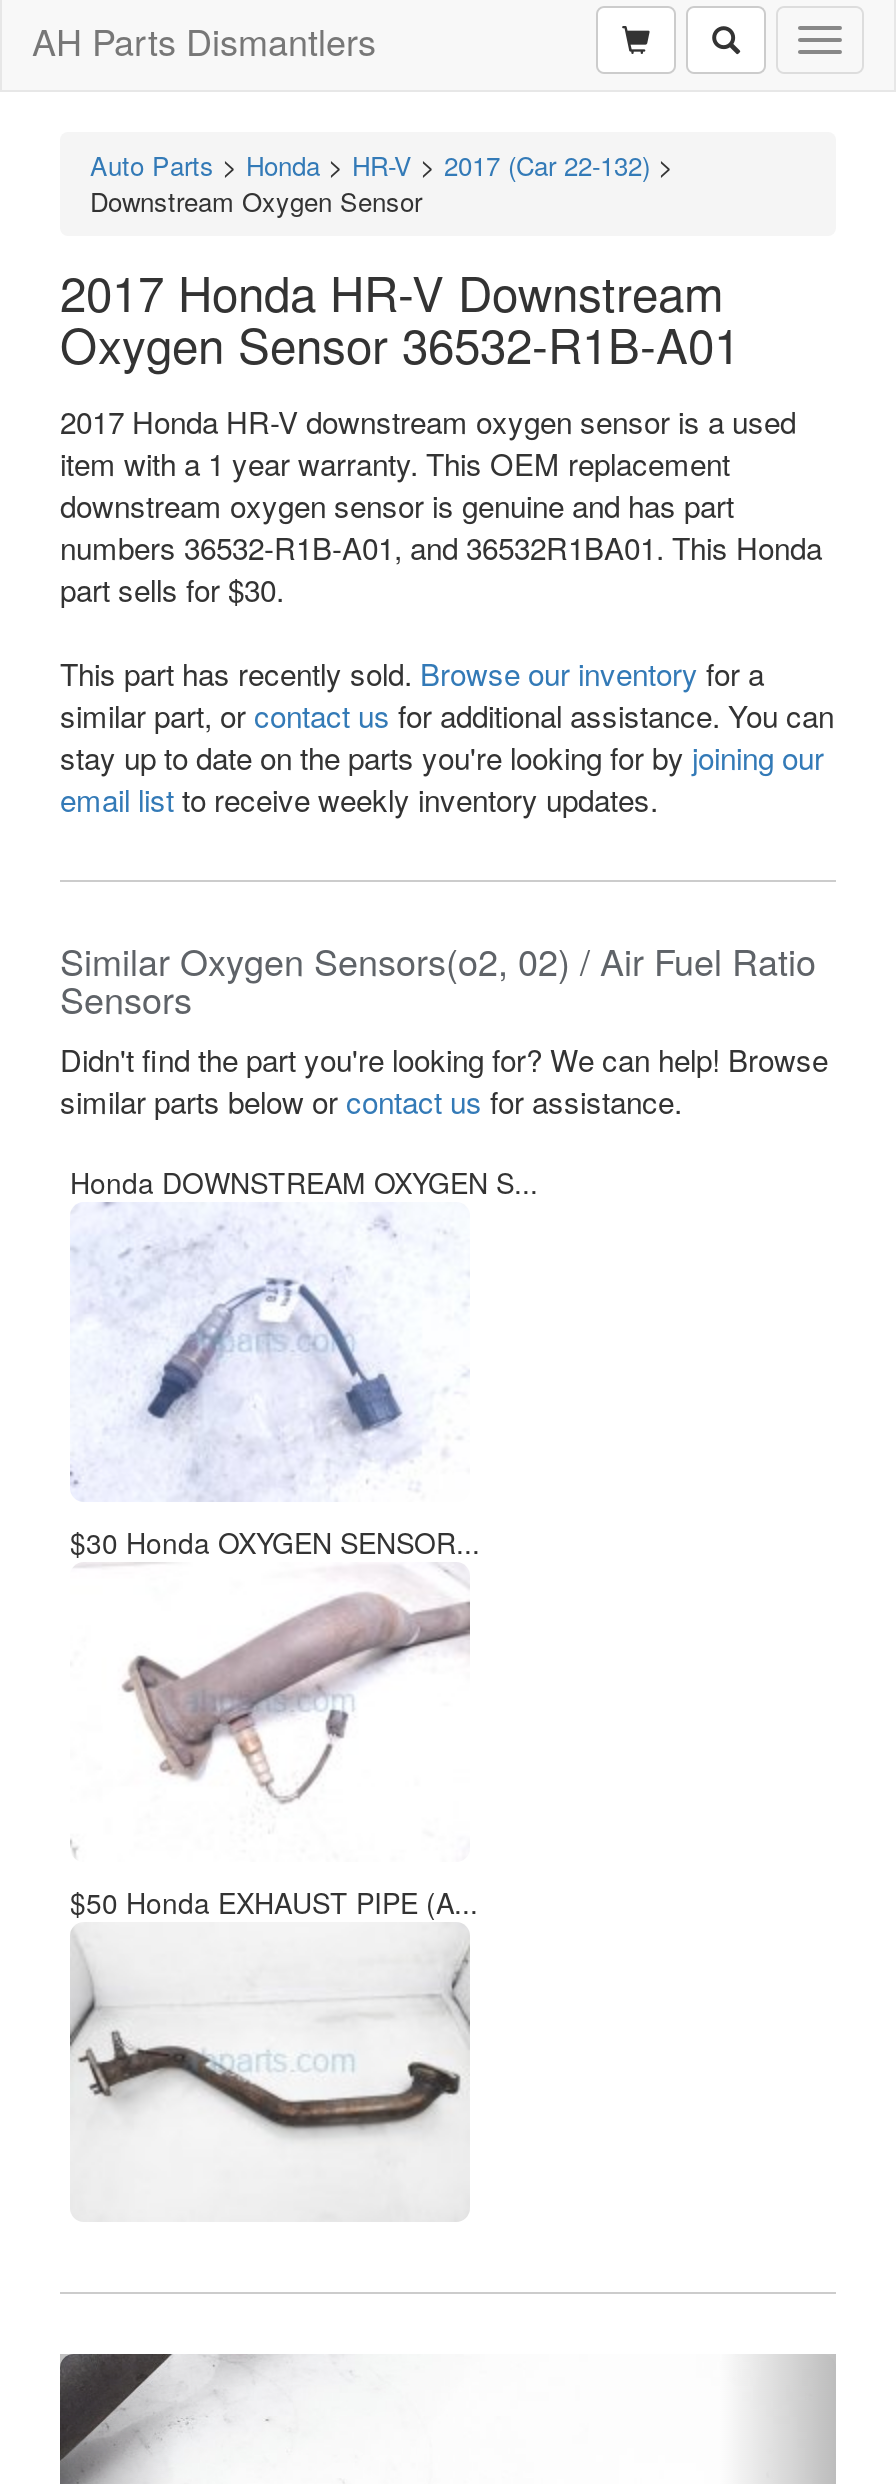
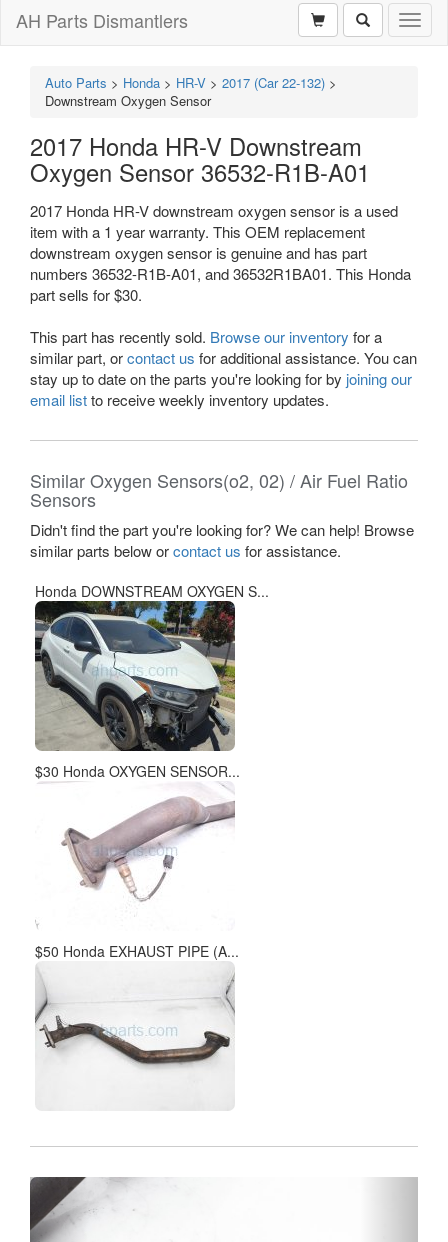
[70,1208,470,1502] [image] -> [34,604,236,752] [image]

